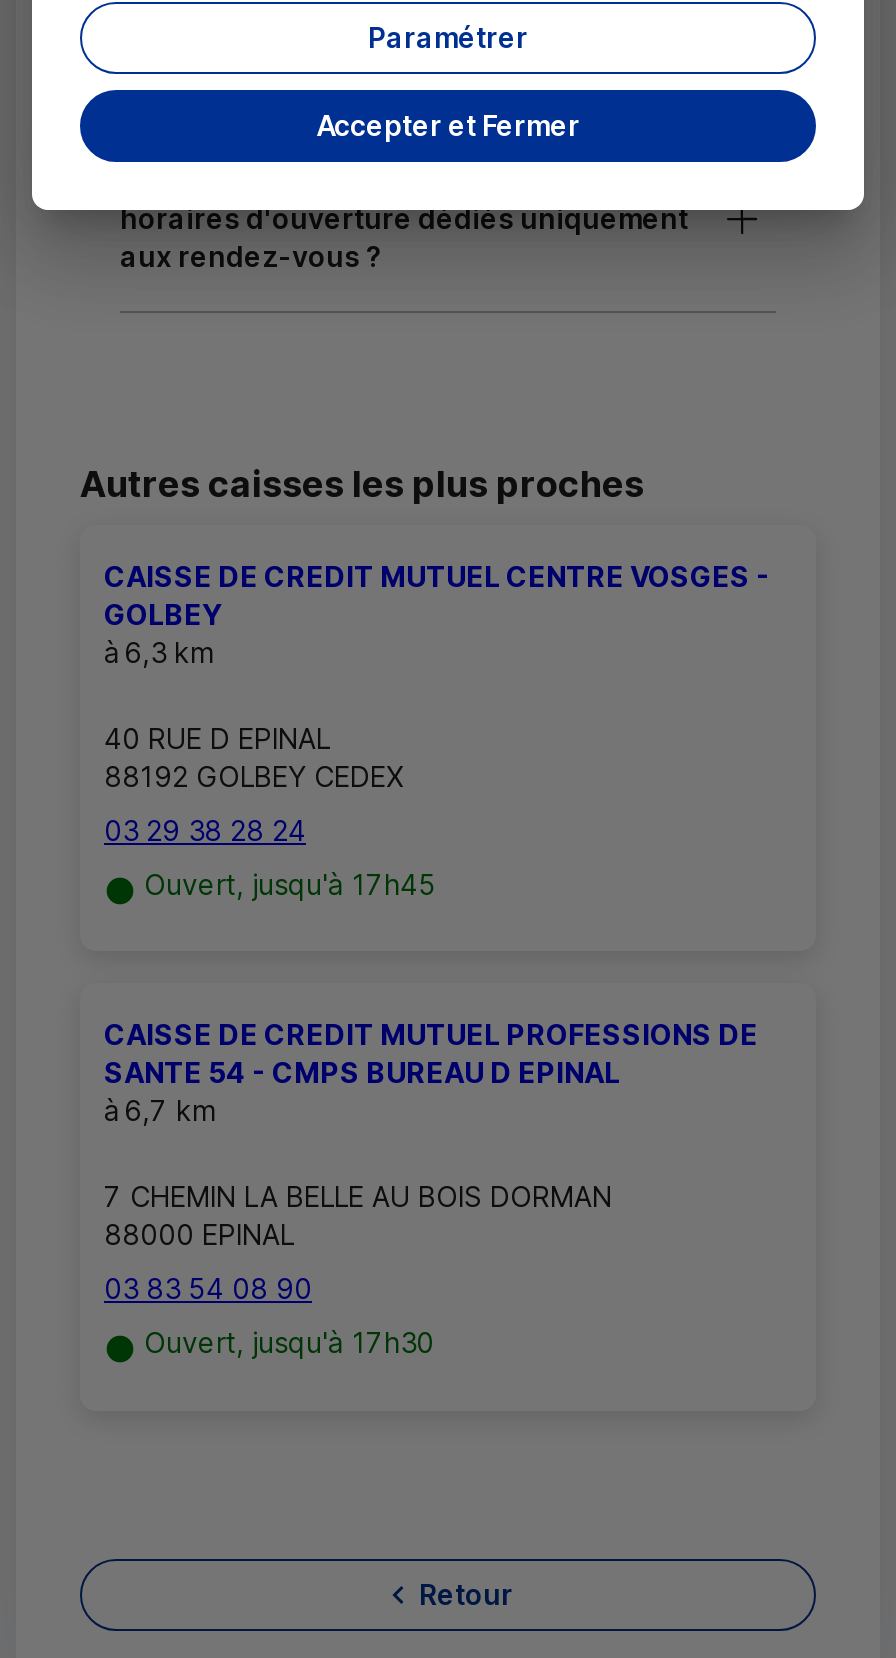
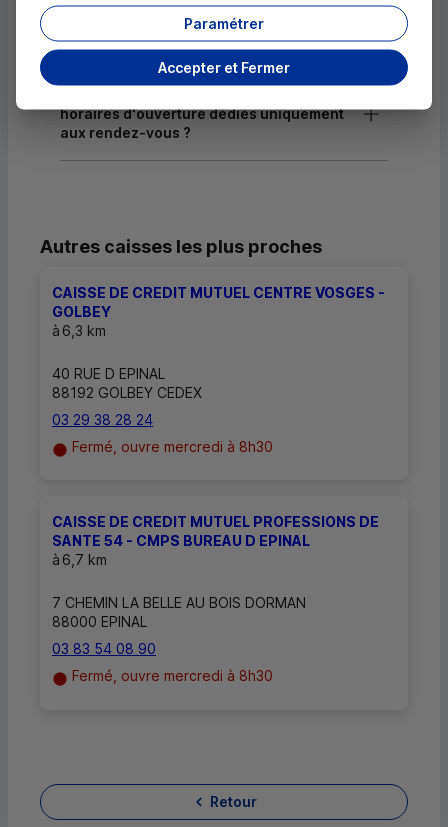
[144,867,436,901] Ouvert, jusqu'à 17h45 -> [72,438,273,455] Fermé, ouvre mercredi à 8h30
[144,1326,434,1360] Ouvert, jusqu'à 17h30 -> [72,667,273,684] Fermé, ouvre mercredi à 8h30

